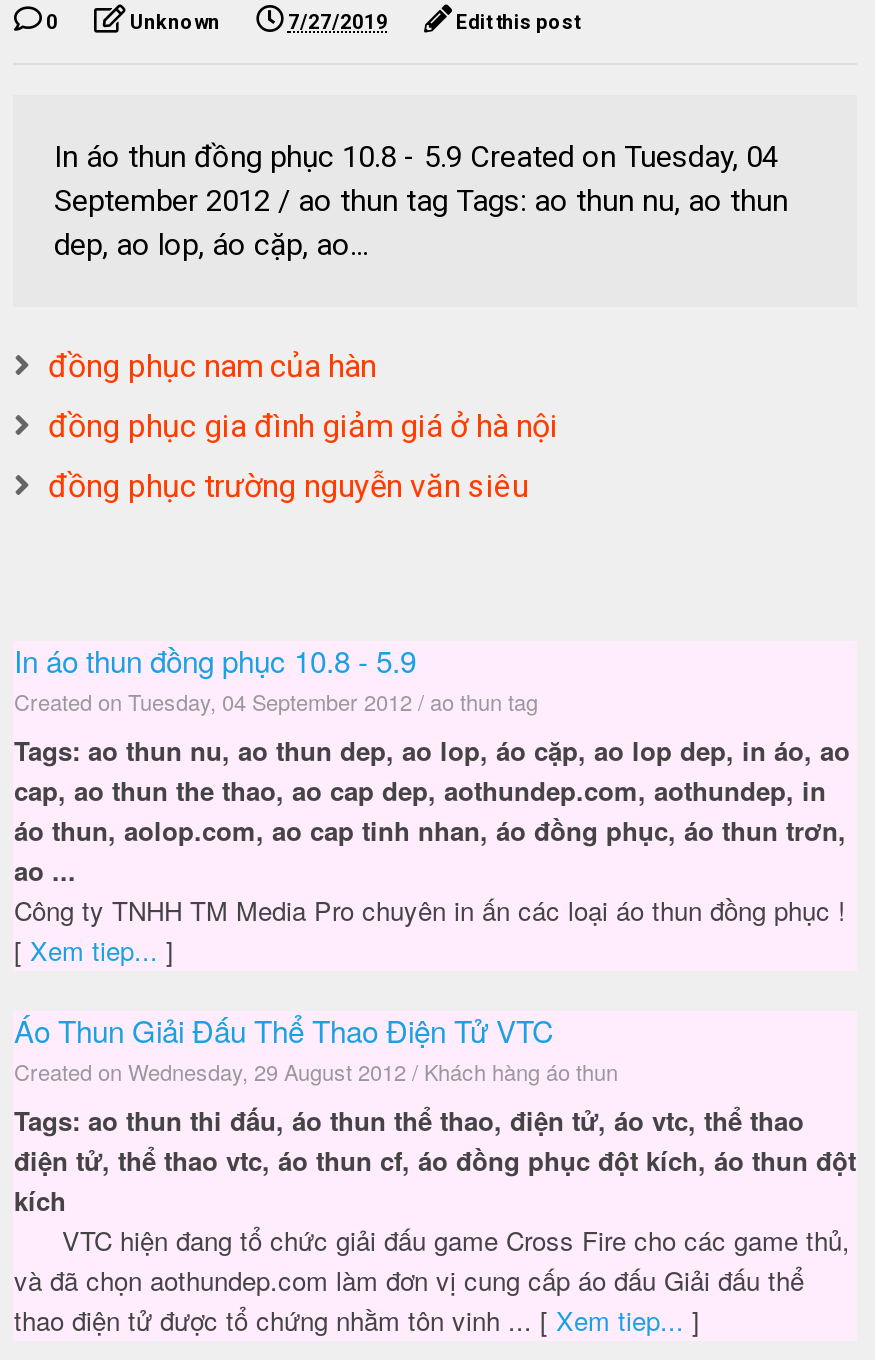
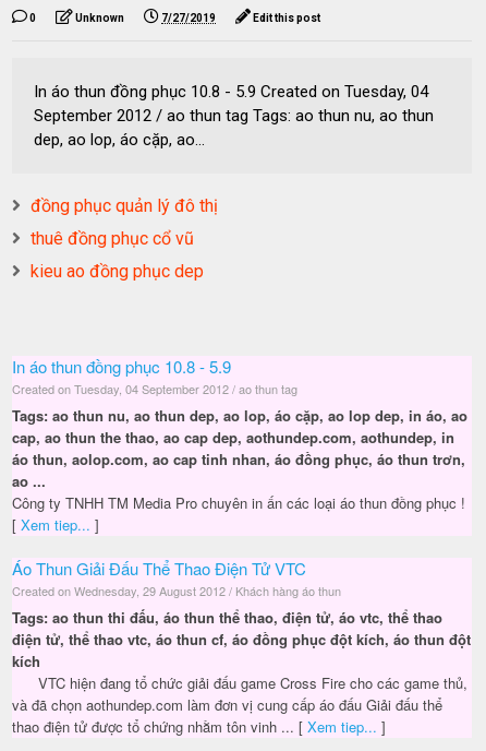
[48,347,376,385] đồng phục nam của hàn -> [31,195,218,216] đồng phục quản lý đô thị
[48,407,558,445] đồng phục gia đình giảm giá ở hà nội -> [31,228,194,249] thuê đồng phục cổ vũ
[48,467,528,505] đồng phục trường nguyễn văn siêu -> [31,261,204,282] kieu ao đồng phục dep

